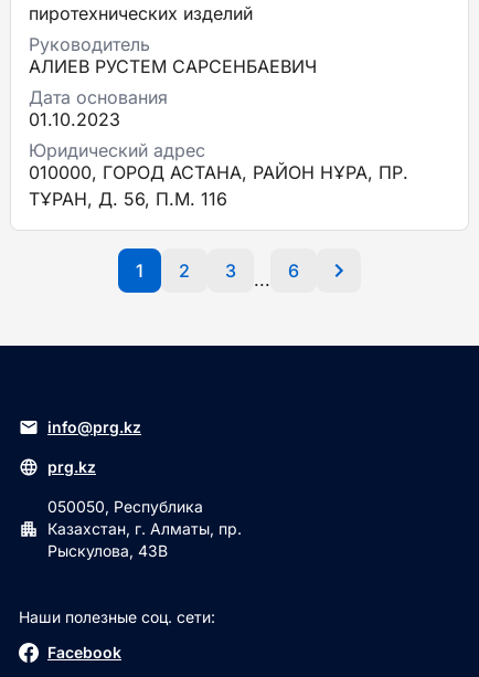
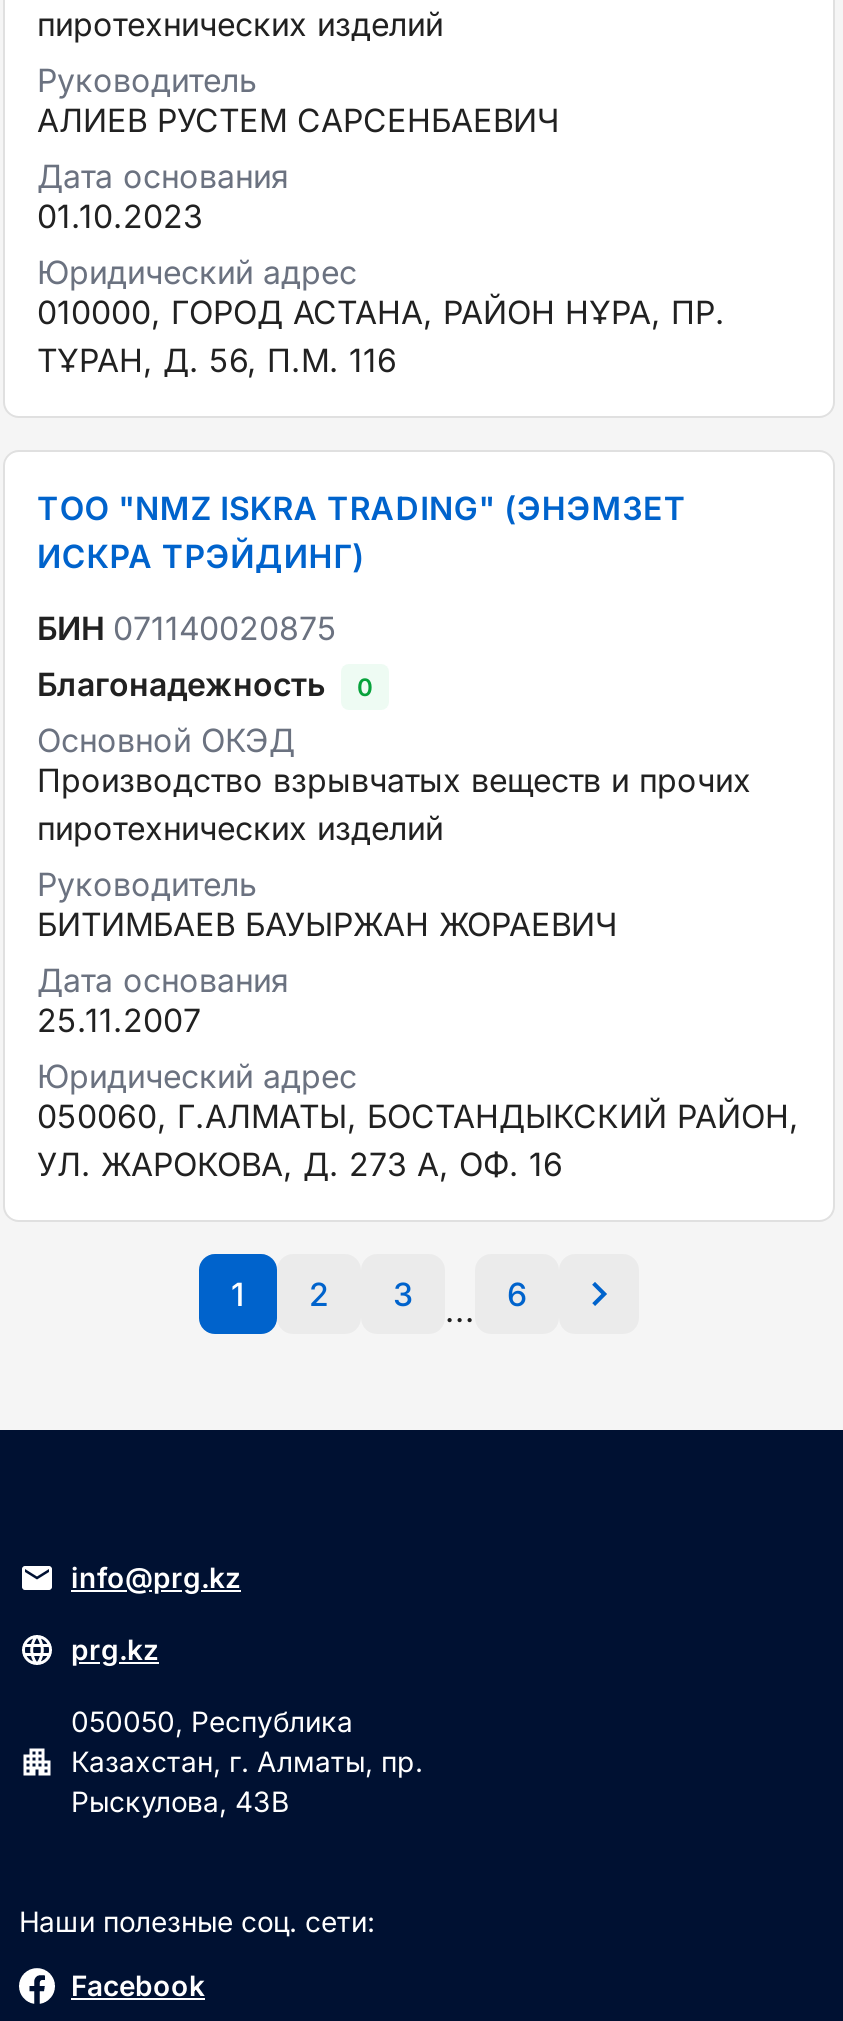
none -> [37,488,799,1184] ТОО "NMZ ISKRA TRADING" (ЭНЭМЗЕТ | ИСКРА ТРЭЙДИНГ) | БИН 071140020875 | Благонадежность | 0 | Основной ОКЭД | Производство взрывчатых веществ и прочих | пиротехнических изделий | Руководитель | БИТИМБАЕВ БАУЫРЖАН ЖОРАЕВИЧ | Дата основания | 25.11.2007 | Юридический адрес | 050060, Г.АЛМАТЫ, БОСТАНДЫКСКИЙ РАЙОН, | УЛ. ЖАРОКОВА, Д. 273 А, ОФ. 16

